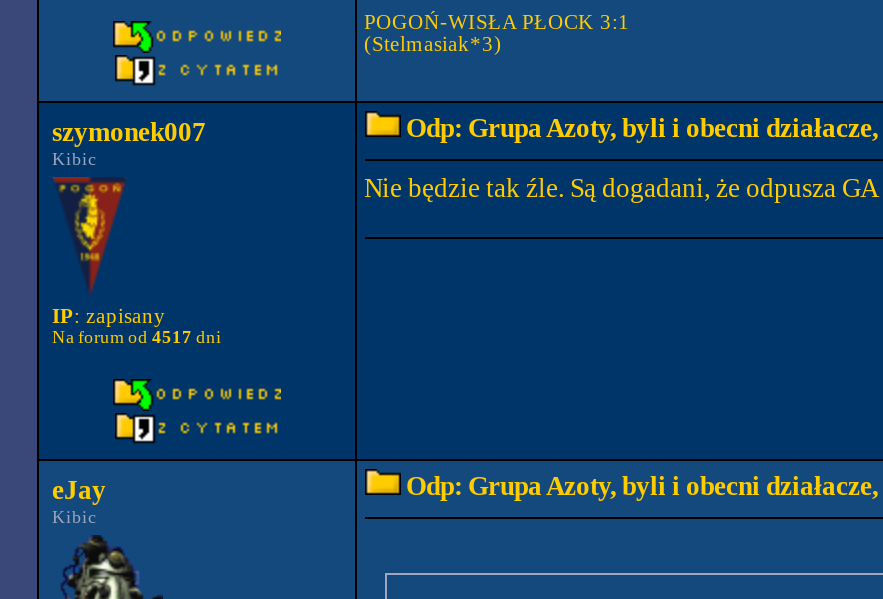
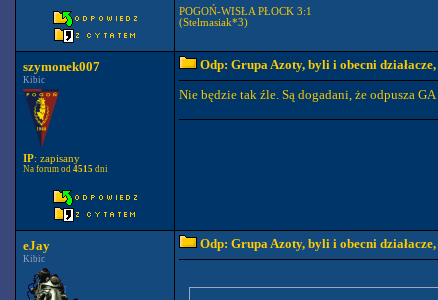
[52,327,222,347] Na forum od 4517 dni -> [22,164,107,174] Na forum od 4515 dni

